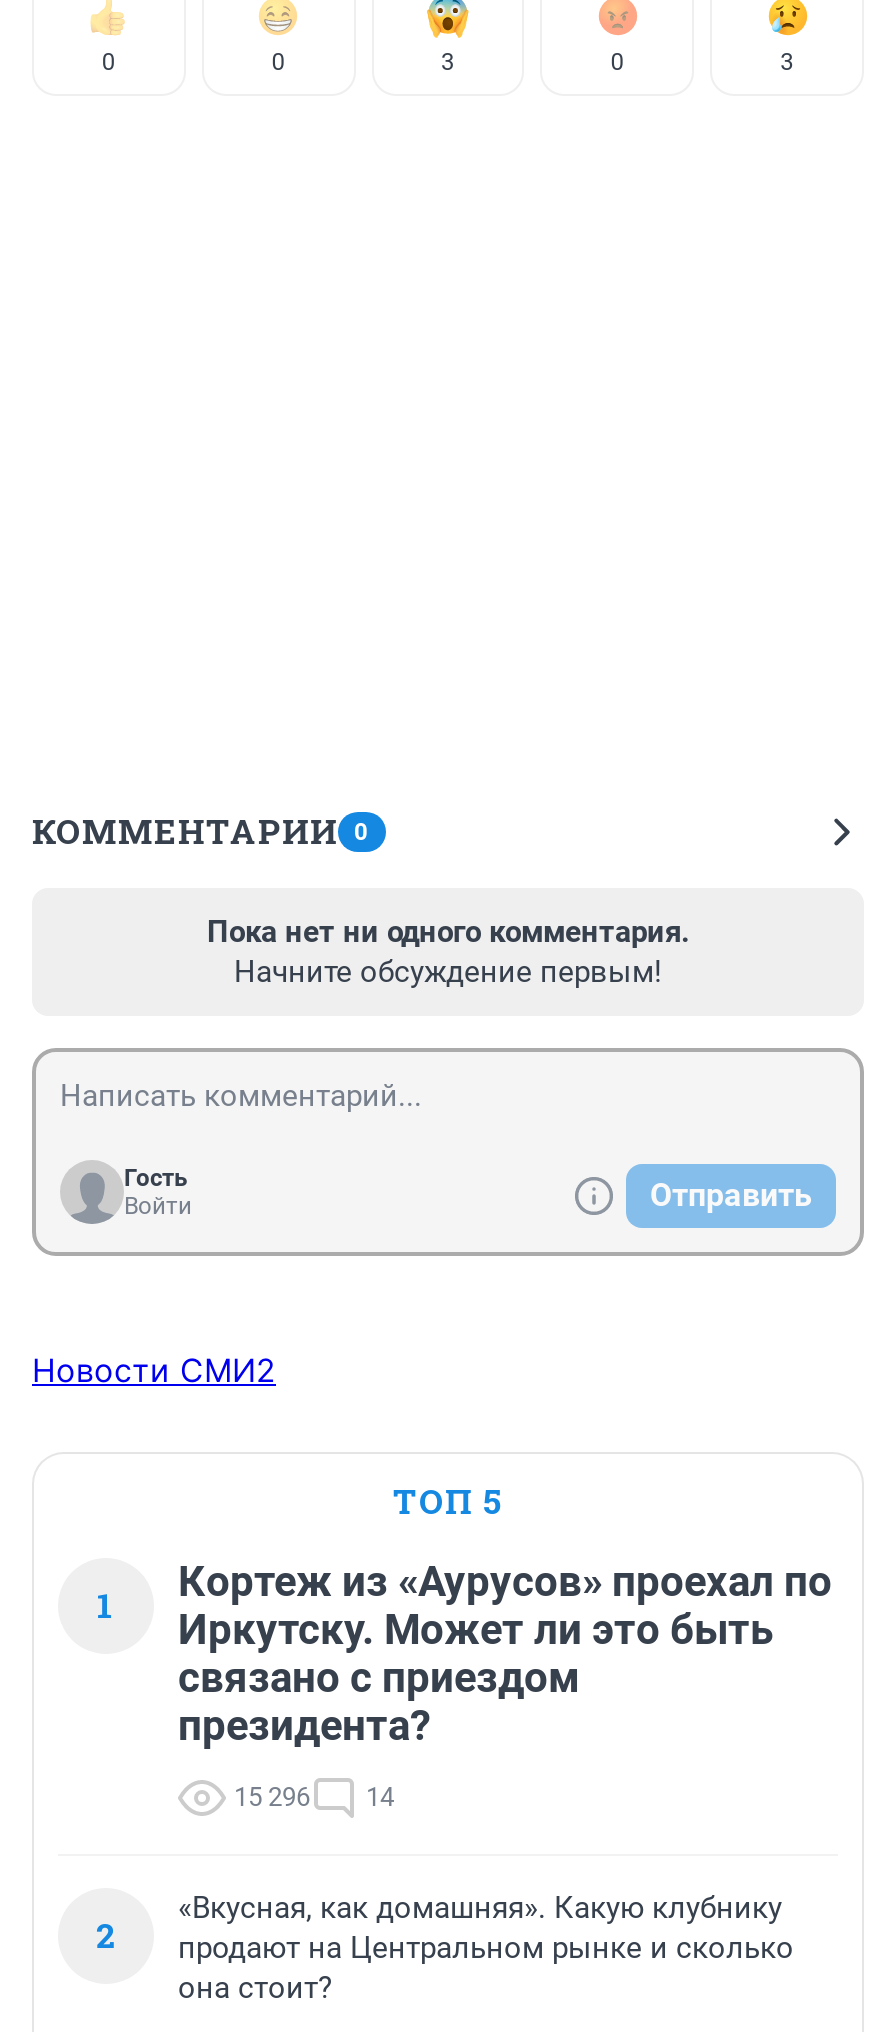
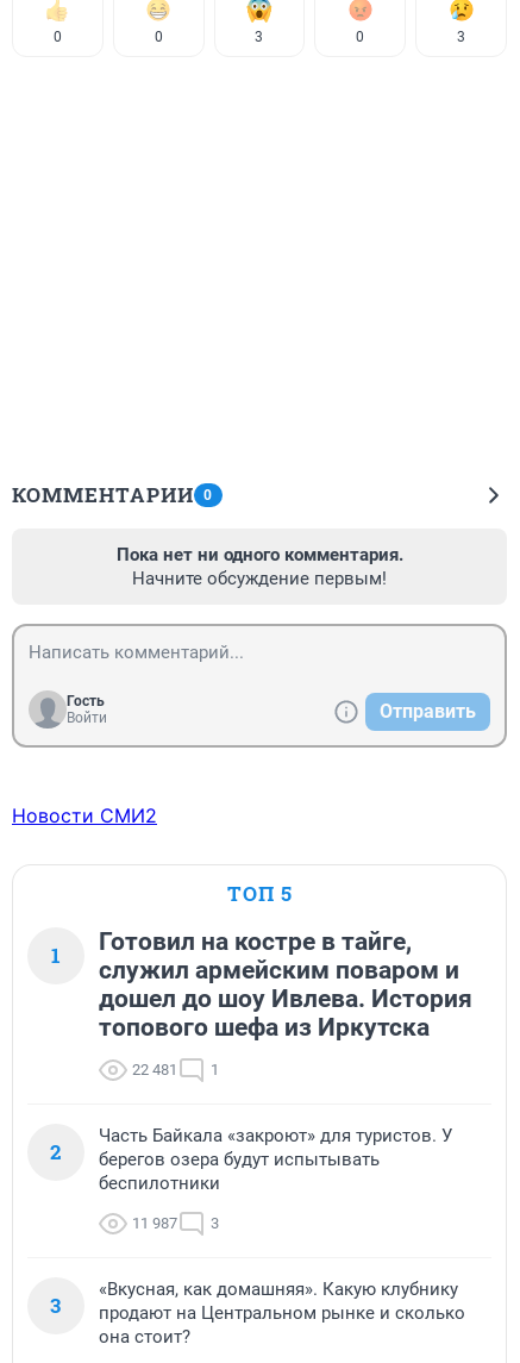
[178,1559,832,1751] Кортеж из «Аурусов» проехал по | Иркутску. Может ли это быть | связано с приездом | президента? -> [99,928,472,1042] Готовил на костре в тайге, | служил армейским поваром и | дошел до шоу Ивлева. История | топового шефа из Иркутска
none -> [50,1125,452,1319] Часть Байкала «закроют» для туристов. У | берегов озера будут испытывать | беспилотники | 11 987 | 3 | 3
[234,1783,394,1813] 15 296 | 14 -> [132,1061,219,1079] 22 481 | 1

